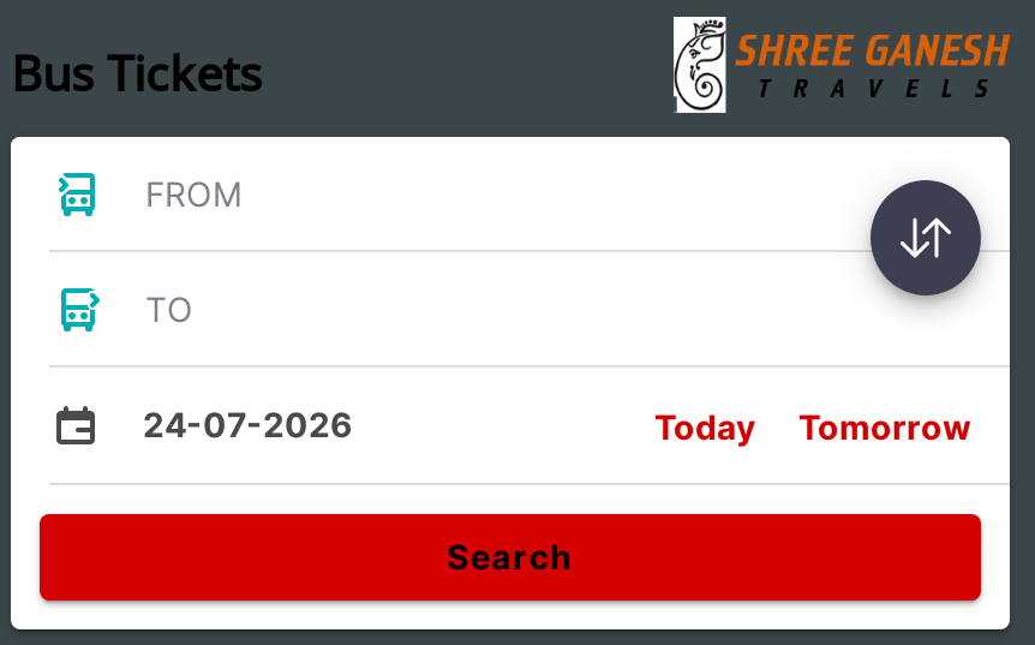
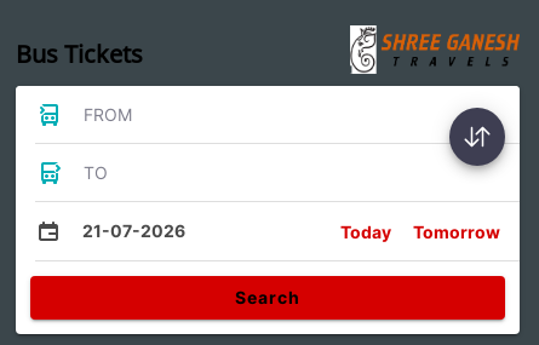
[143,404,352,444] 24-07-2026 -> [82,220,185,241] 21-07-2026

